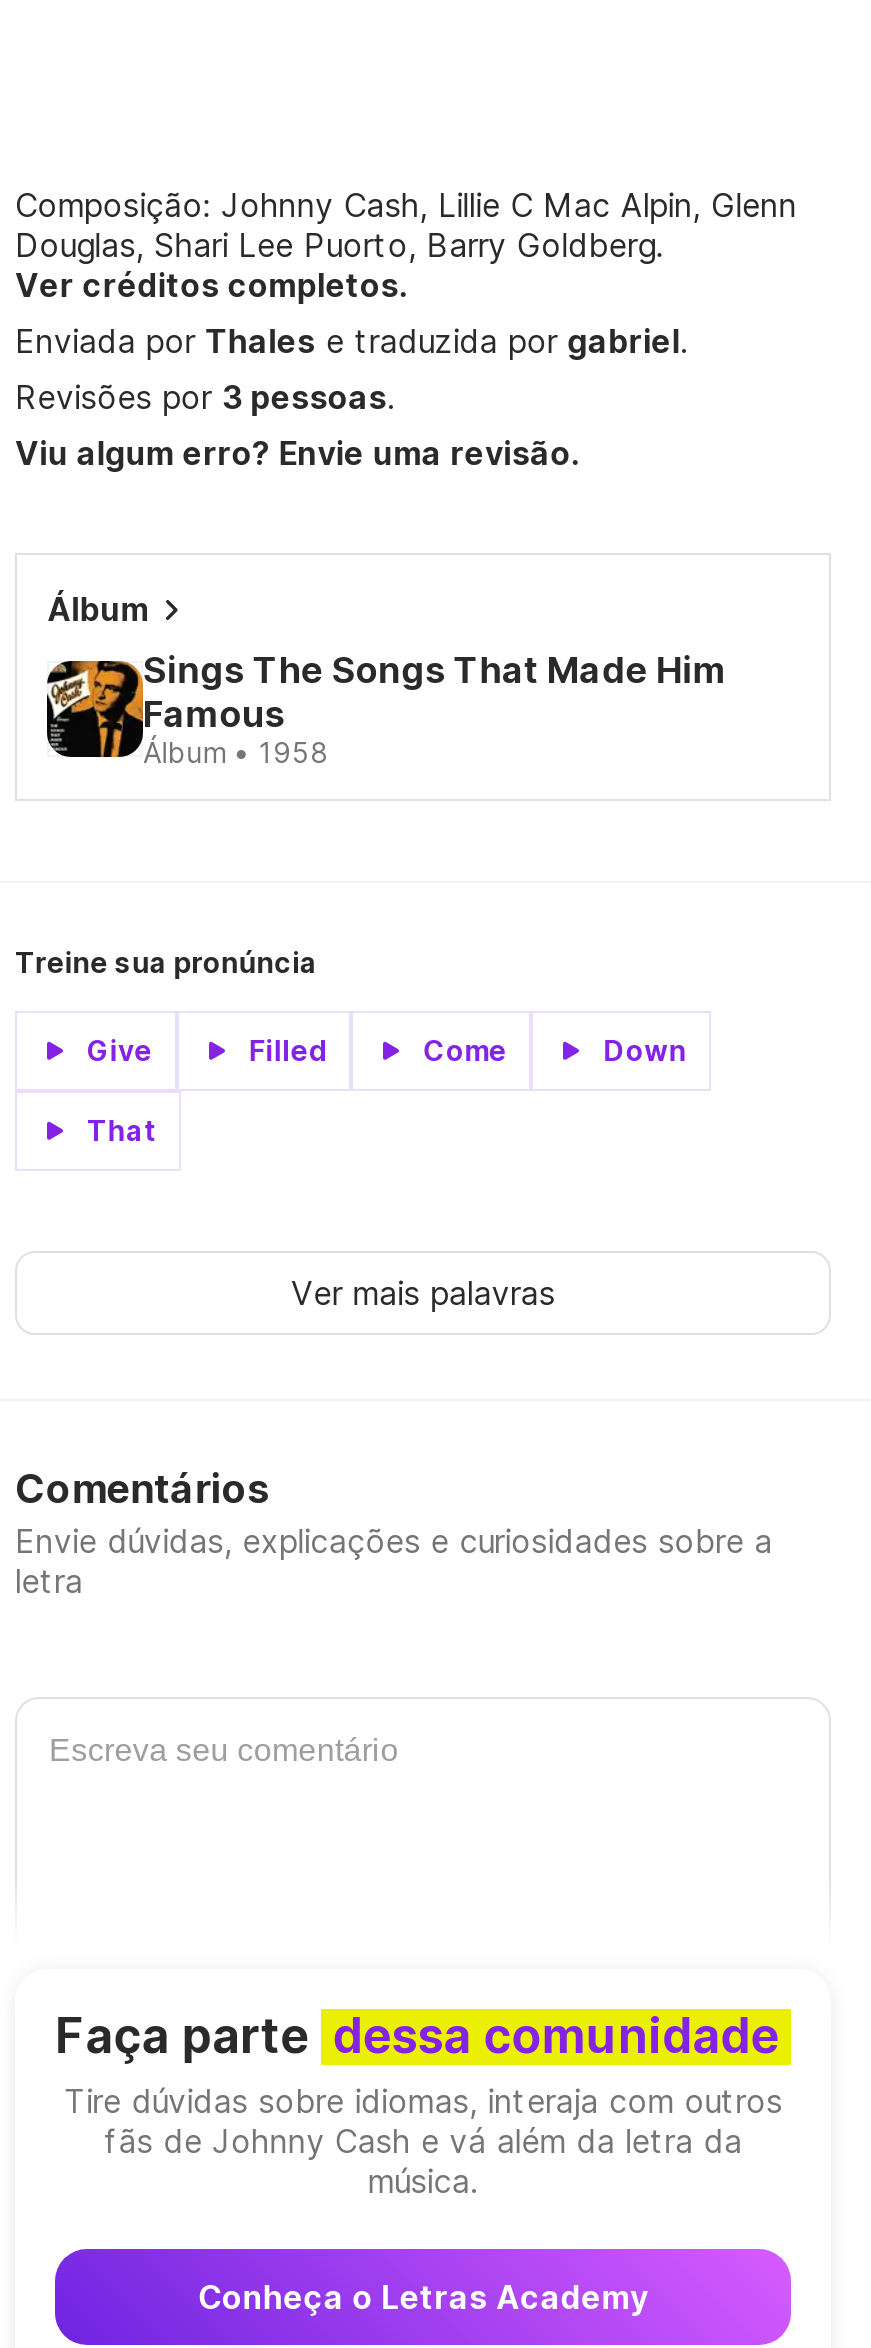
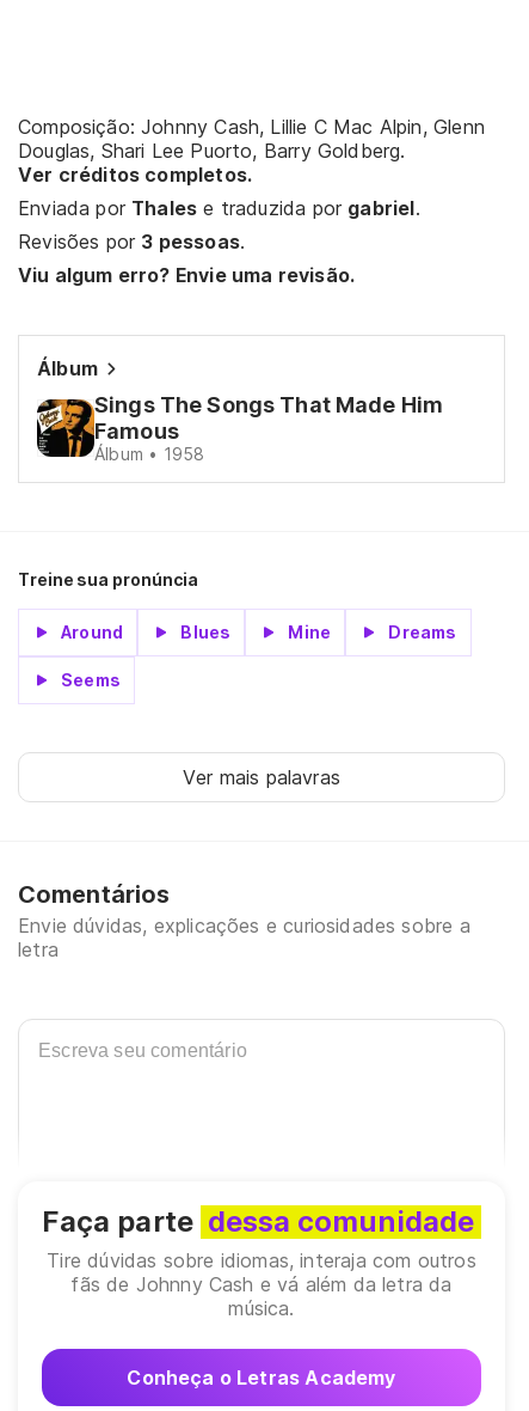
[87,1033,687,1067] Give | Filled | Come | Down -> [61,622,457,642] Around | Blues | Mine | Dreams
[87,1113,157,1147] That -> [61,670,121,690] Seems

